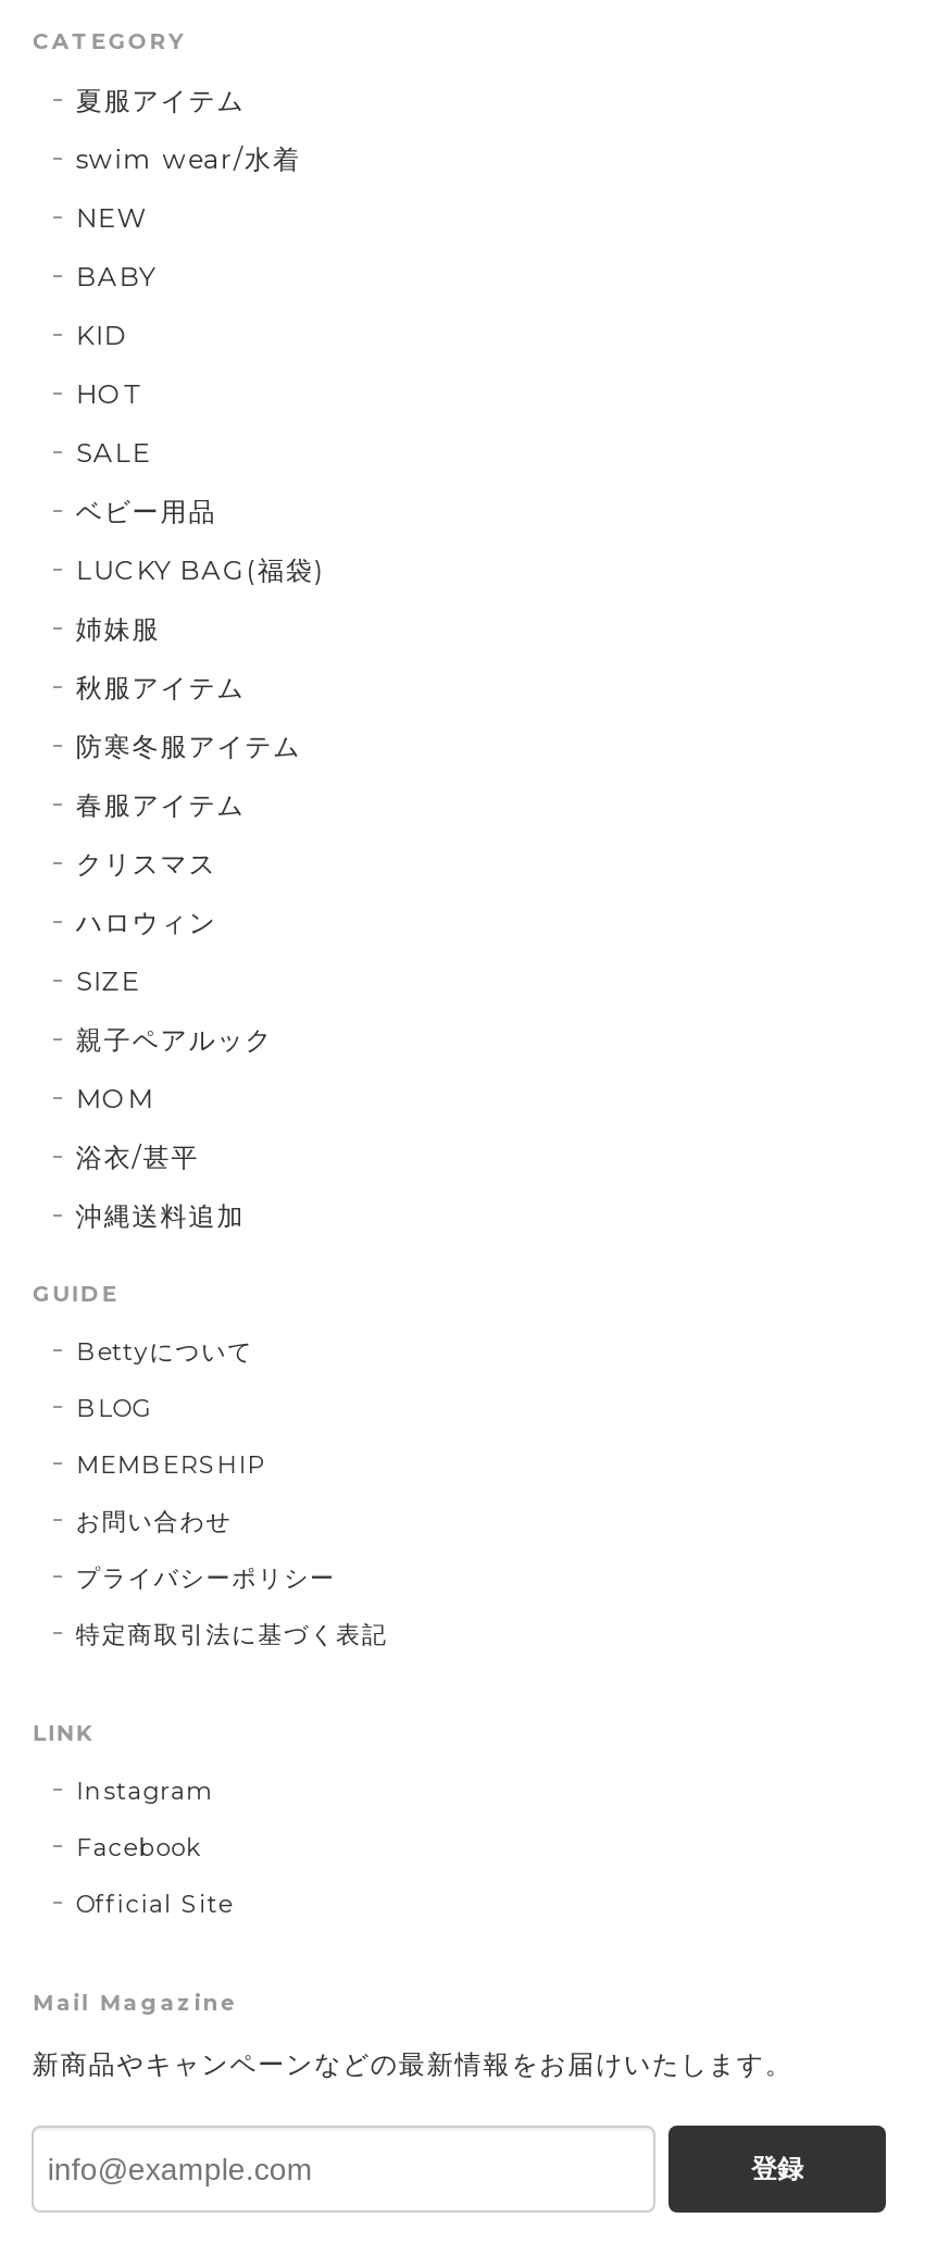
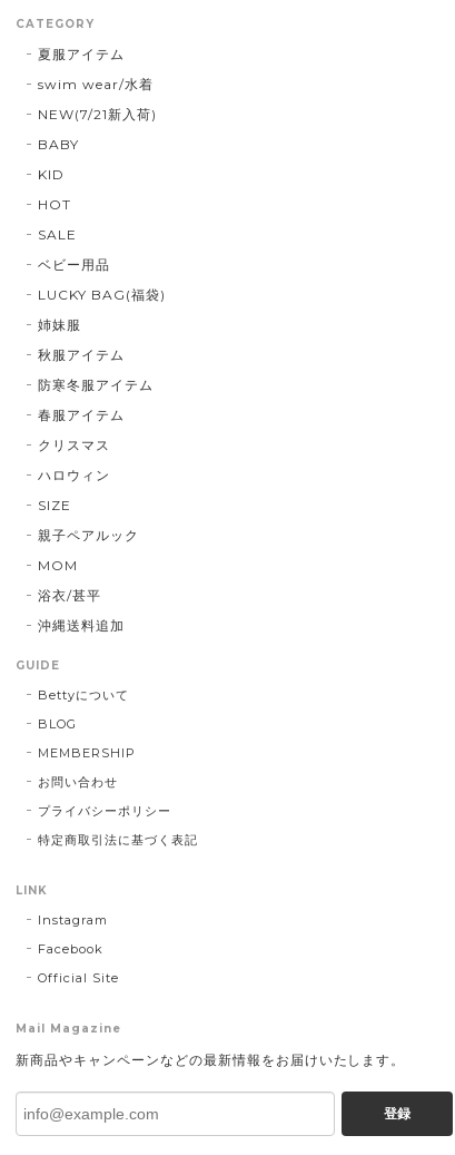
[76,200,147,233] NEW -> [38,105,157,122] NEW(7/21新入荷)

